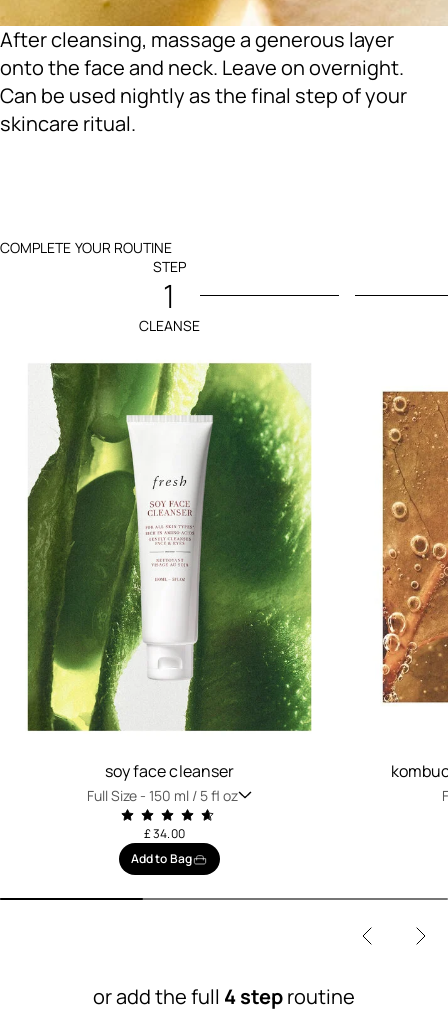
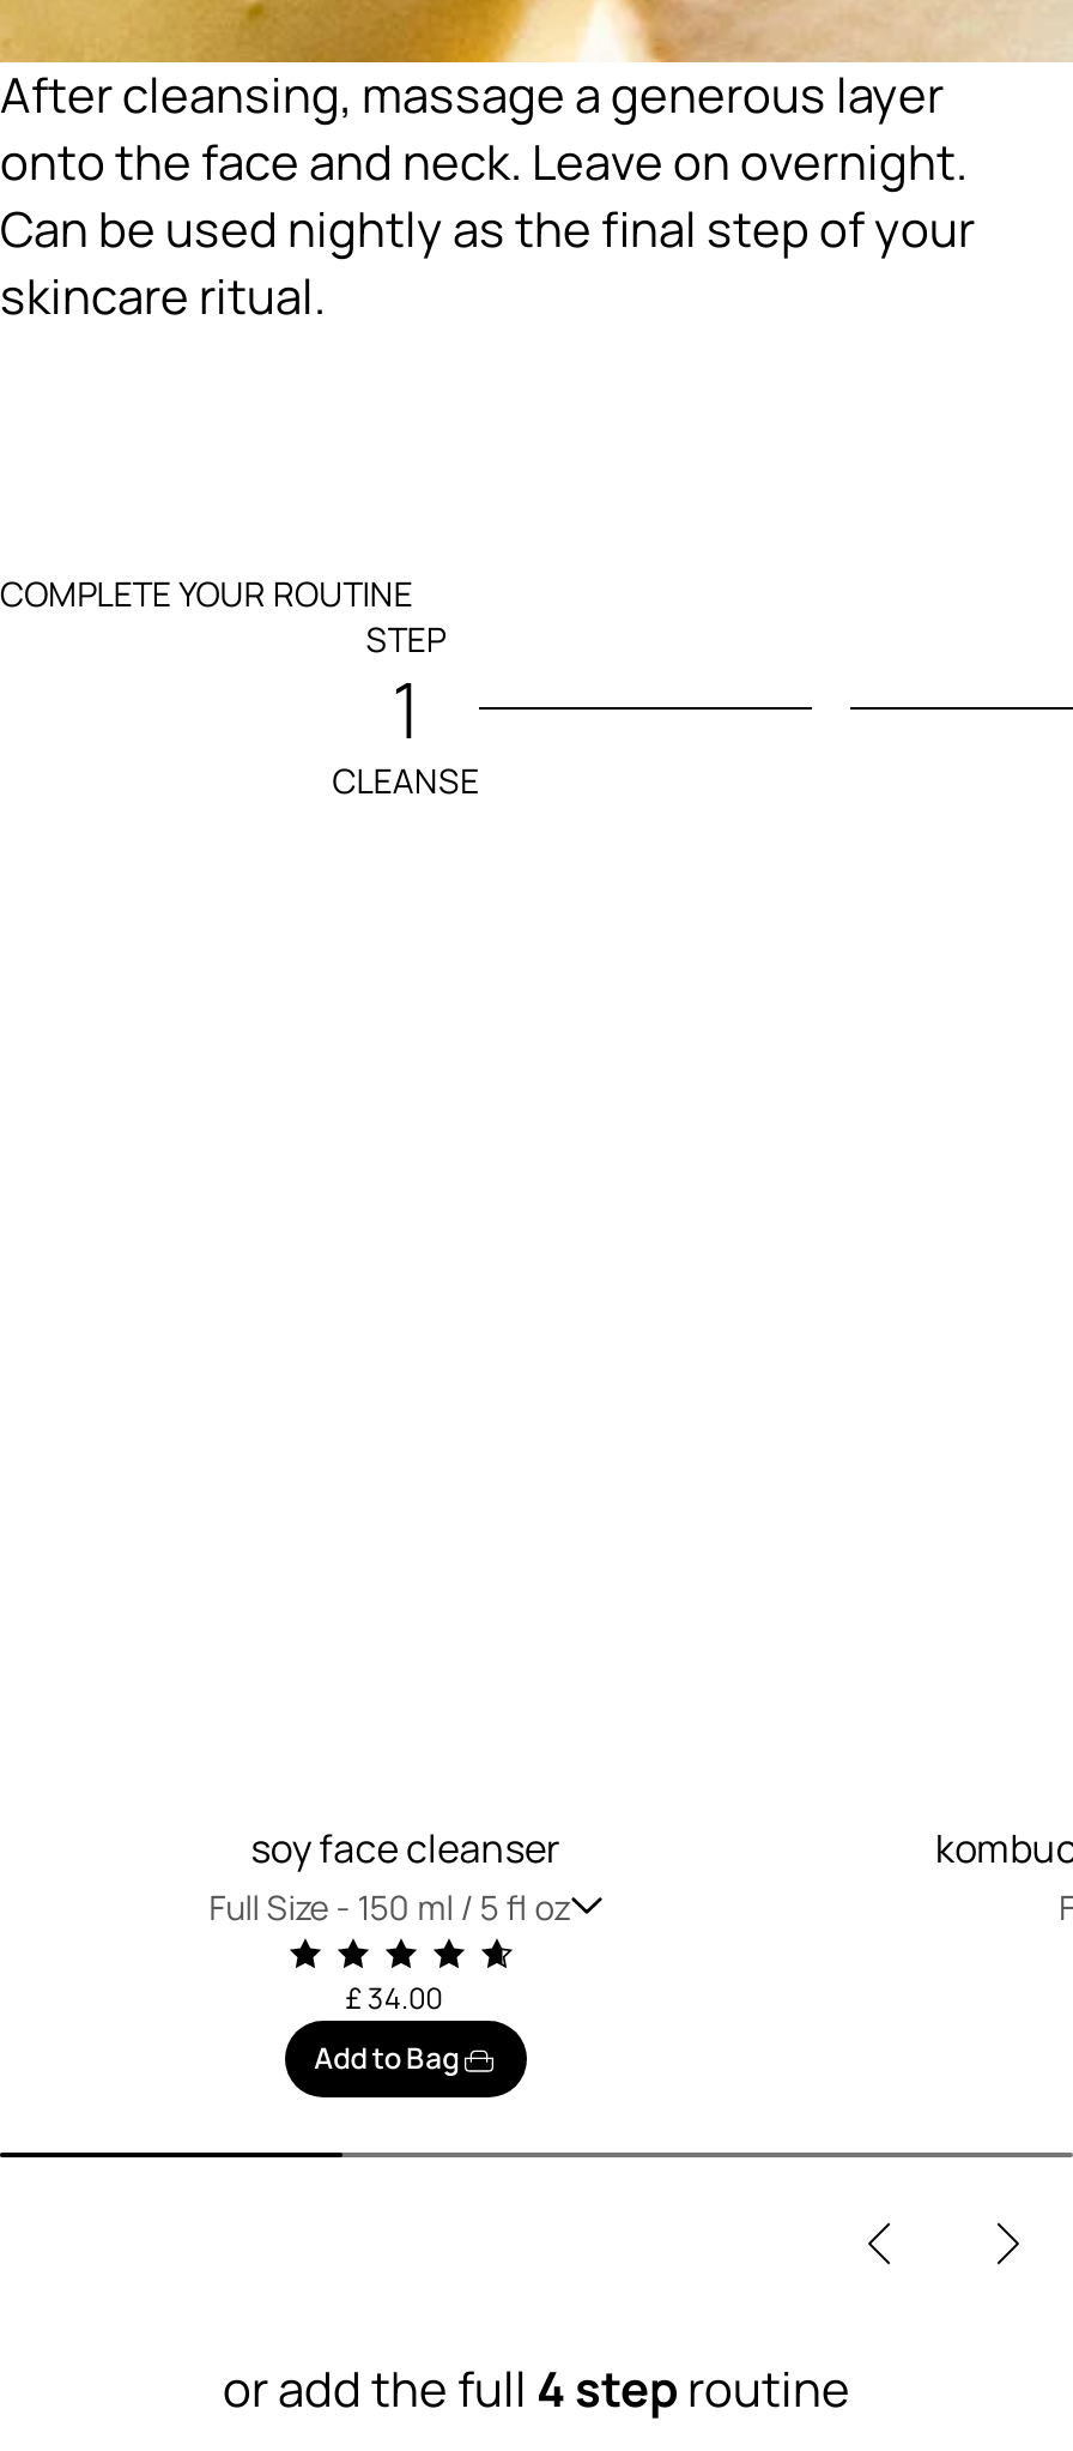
[26,362,312,732] [image] -> none
[381,390,445,704] [image] -> none

